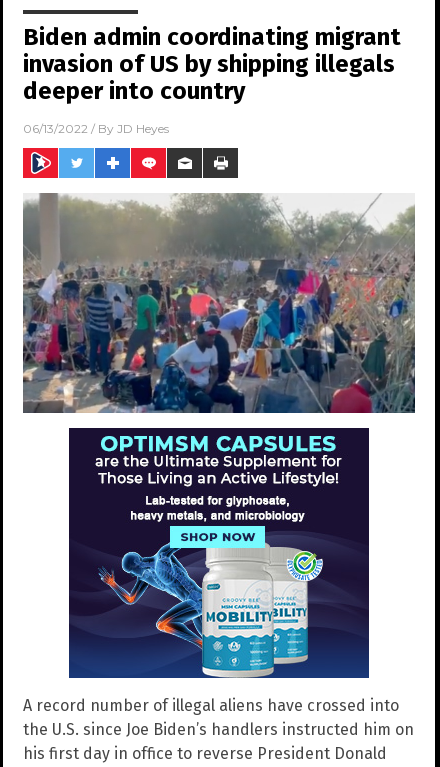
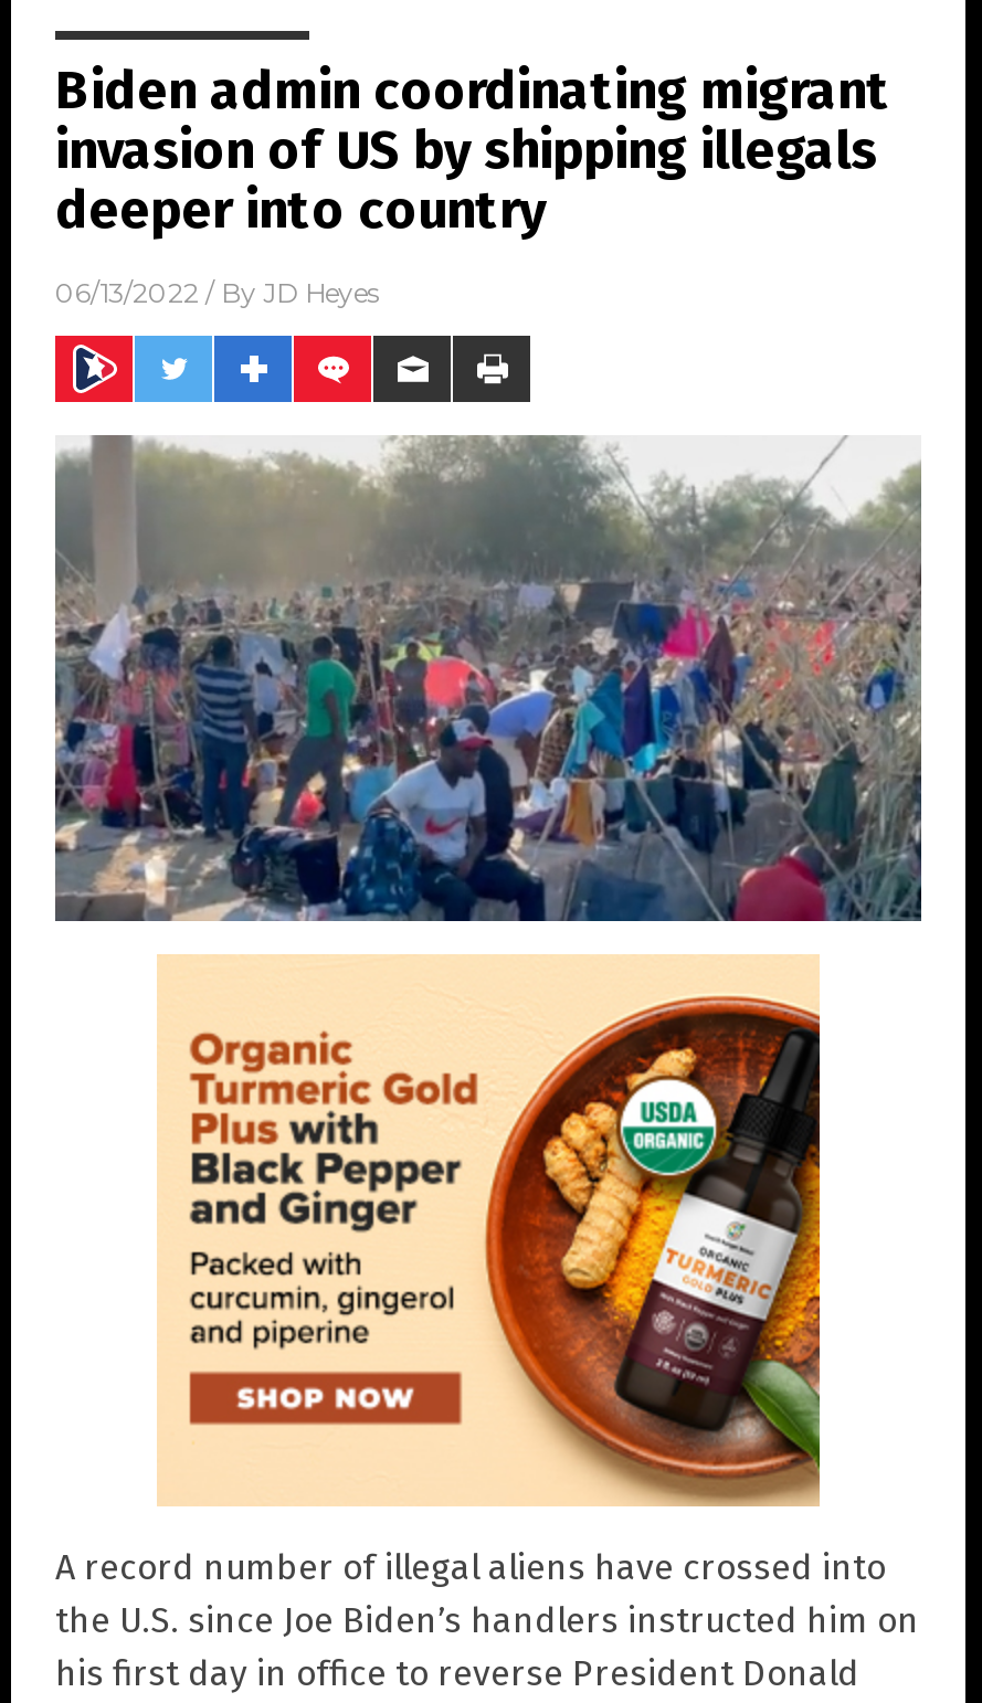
[68,427,370,679] [image] -> [157,954,822,1509] [image]

